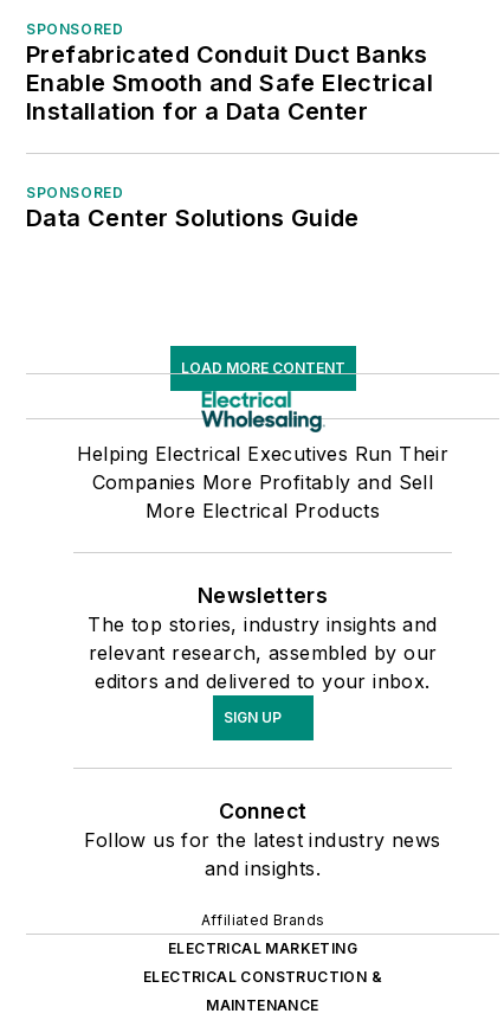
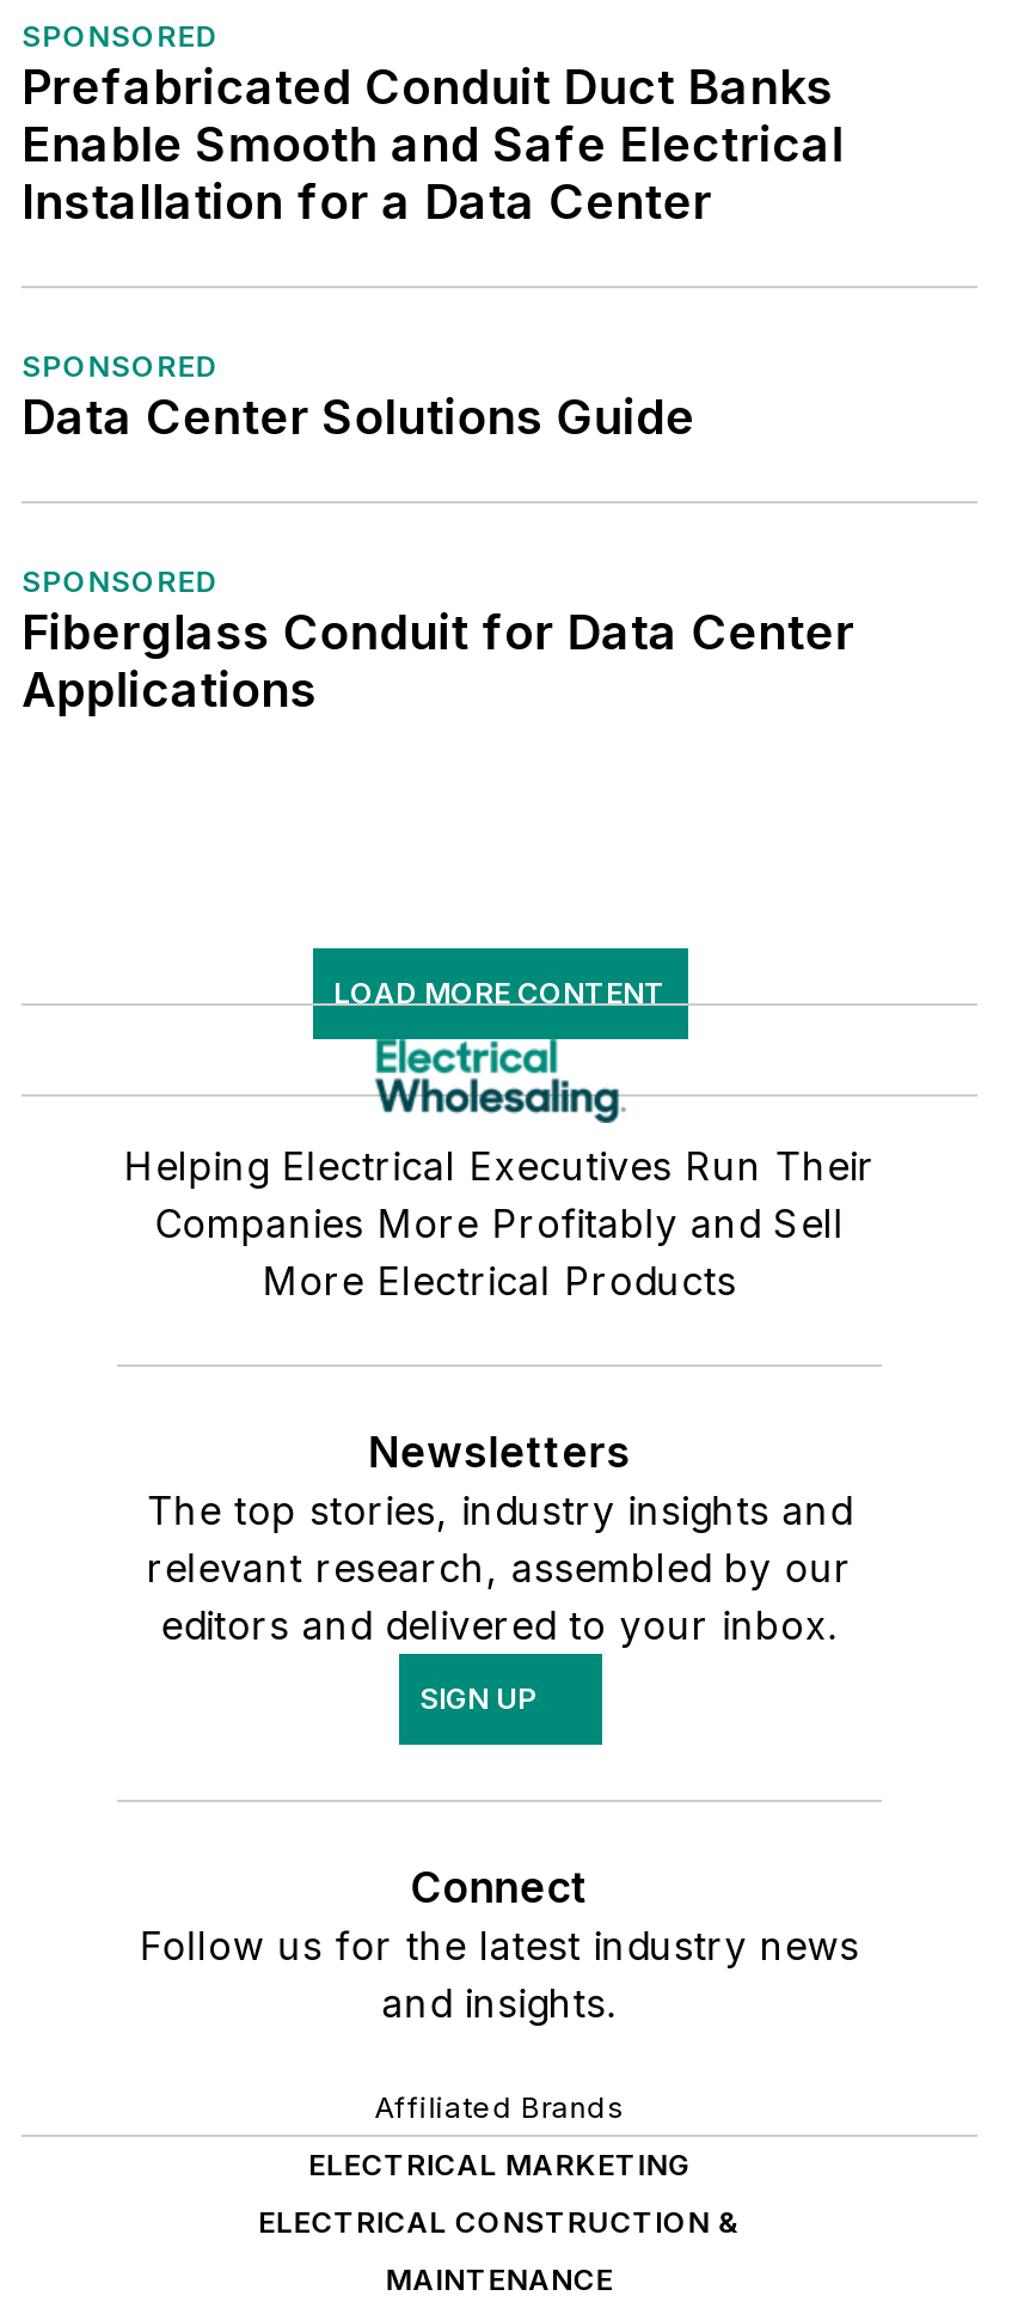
none -> [22,564,855,719] SPONSORED | Fiberglass Conduit for Data Center | Applications

